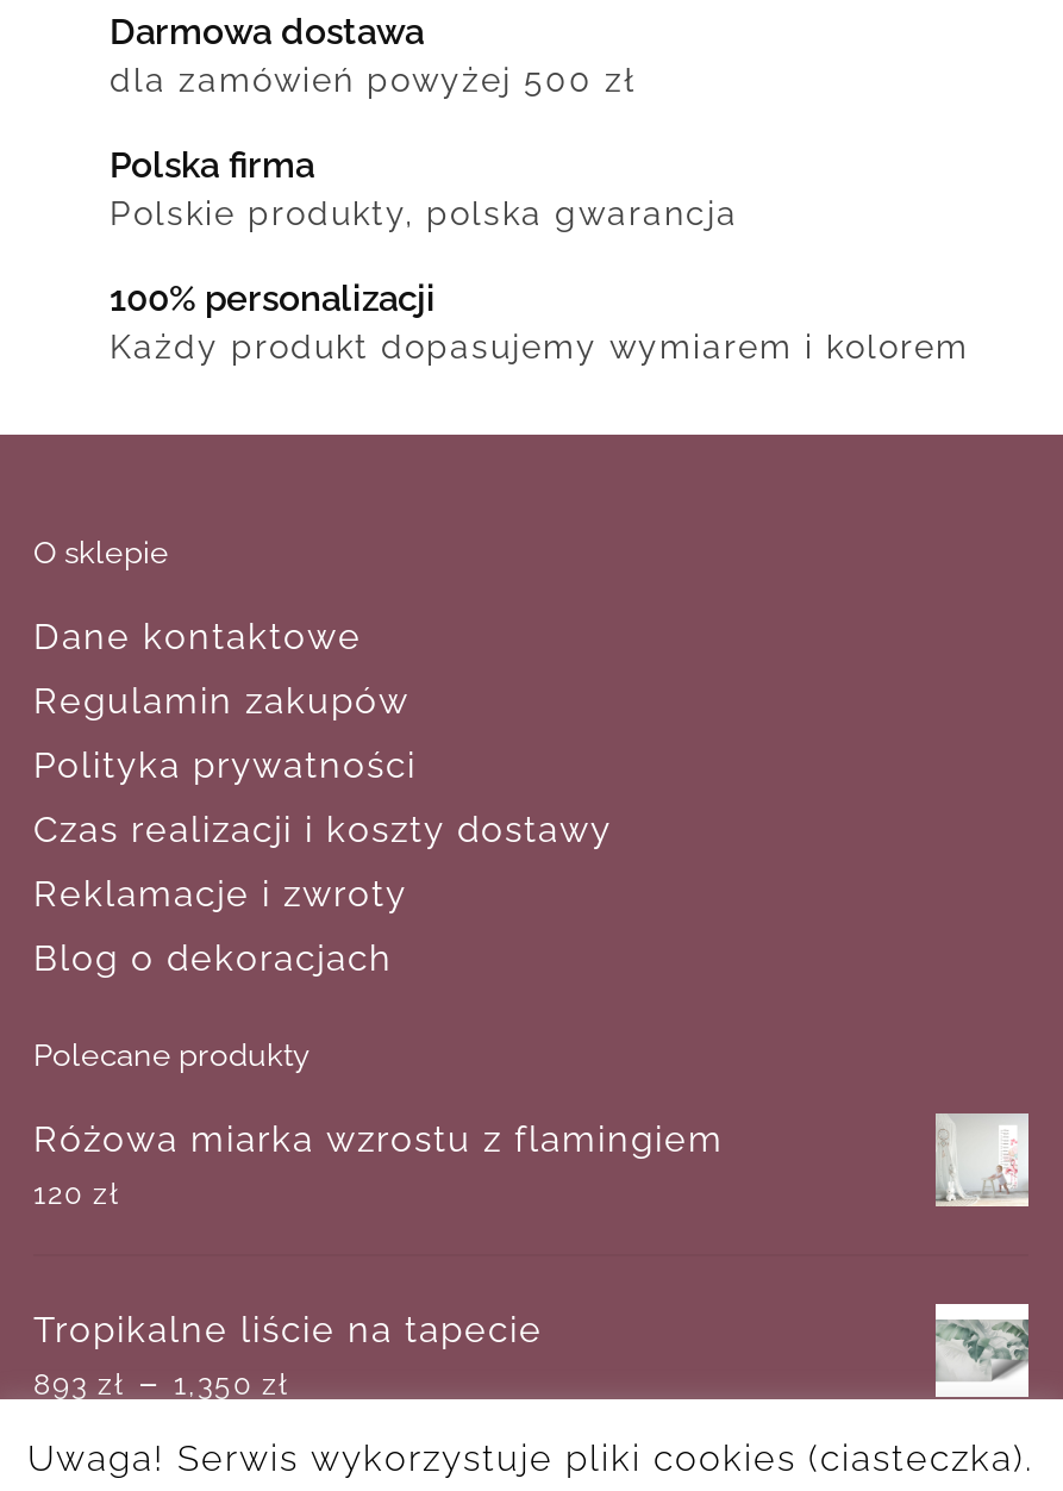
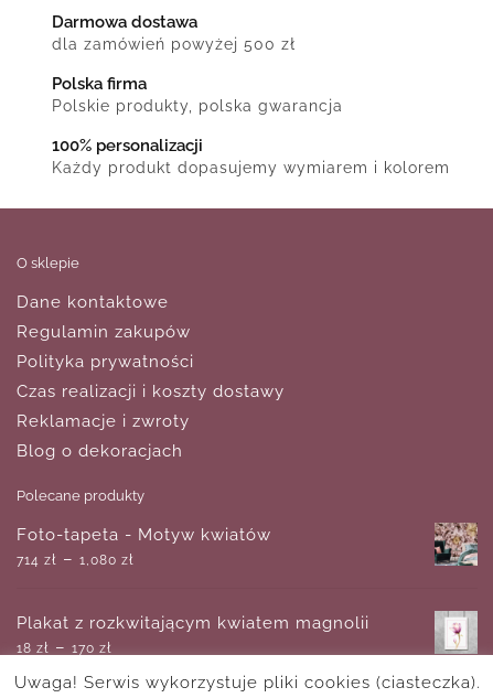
[33,1118,724,1210] Różowa miarka wzrostu z flamingiem | 120 zł -> [17,525,271,569] Foto-tapeta - Motyw kwiatów | 714 zł – 1,080 zł
[933,1111,1031,1209] [image] -> [433,523,478,567] [image]
[33,1308,543,1403] Tropikalne liście na tapecie | 893 zł – 1,350 zł -> [17,613,369,657] Plakat z rozkwitającym kwiatem magnolii | 18 zł – 170 zł
[936,1304,1028,1399] [image] -> [435,610,479,655] [image]

